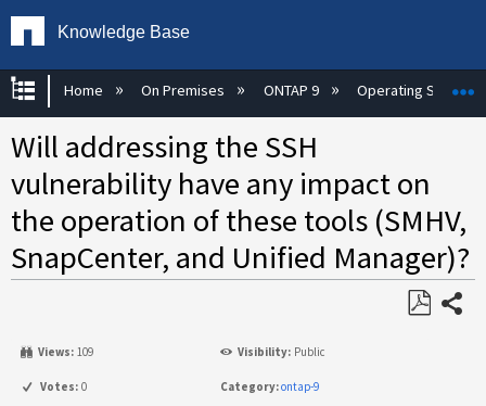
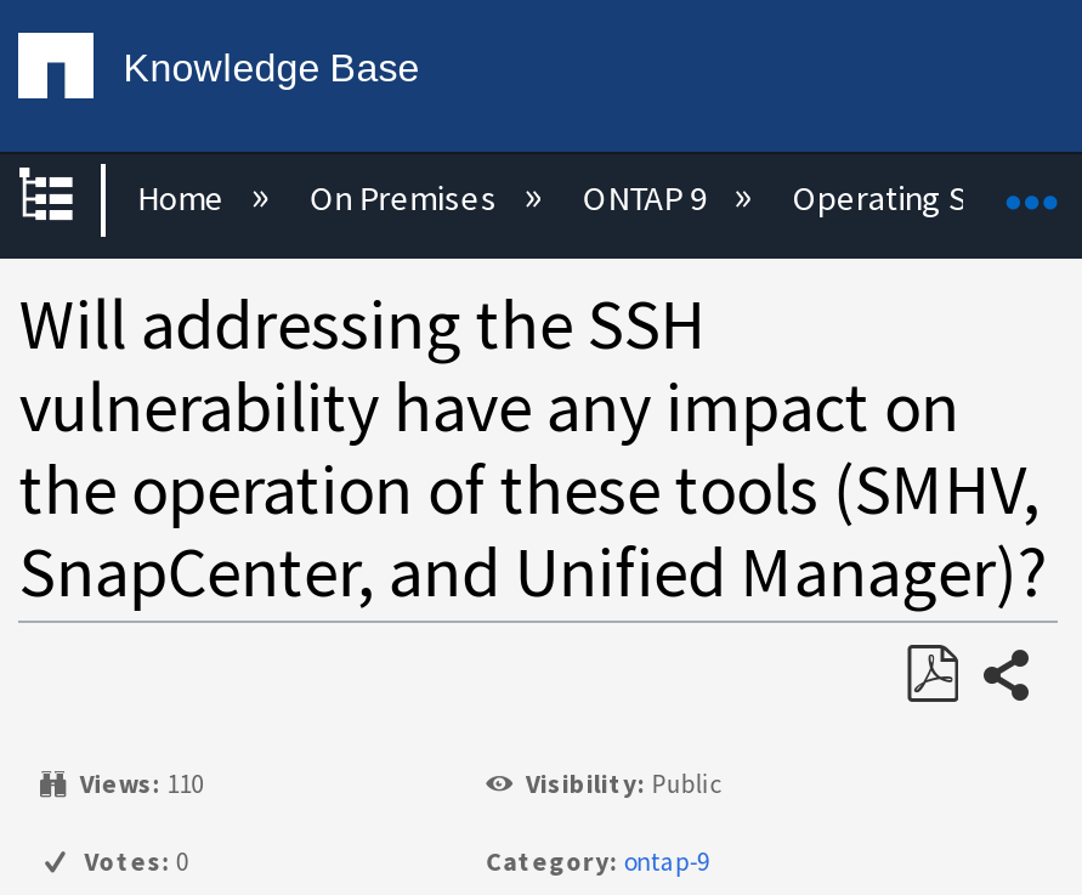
[38,344,93,359] Views: 109 -> [80,767,203,801] Views: 110

